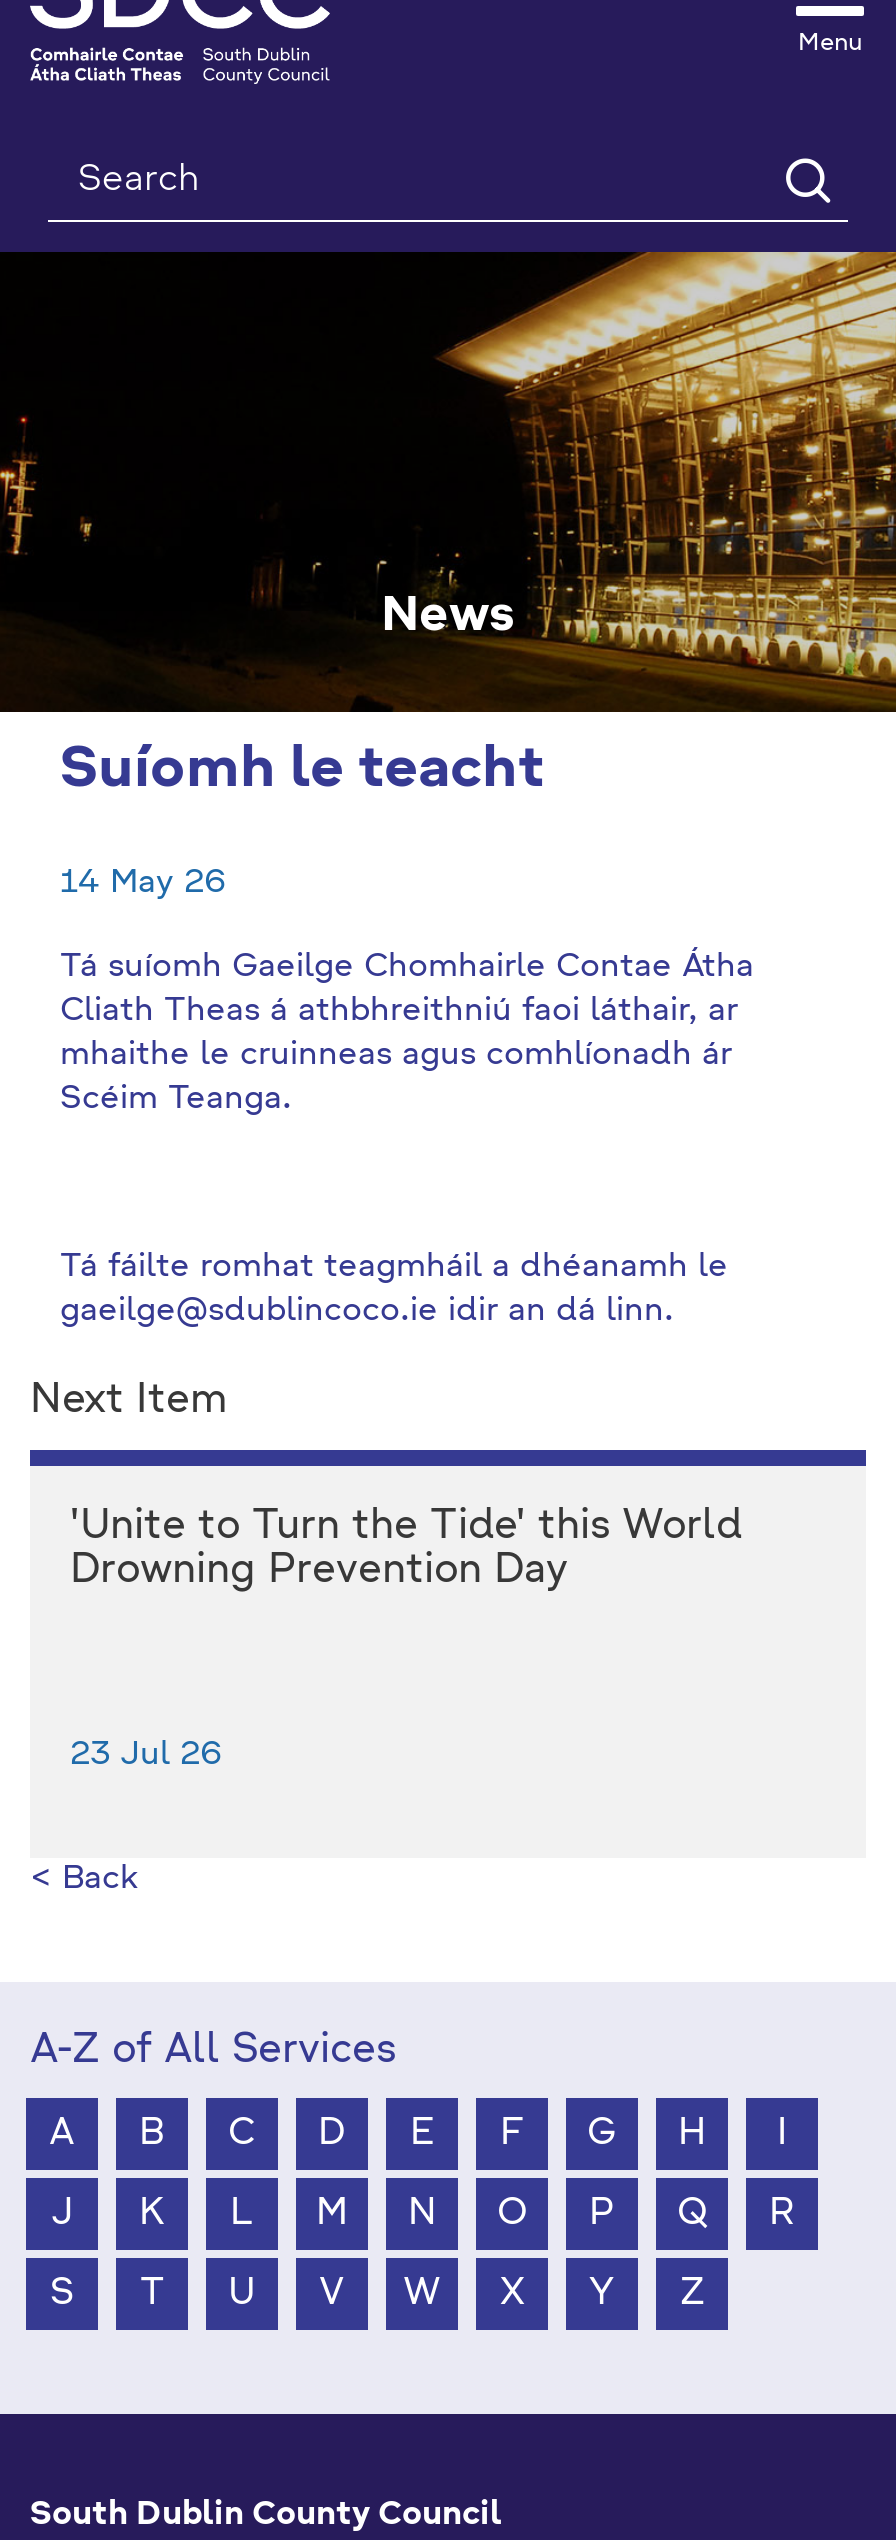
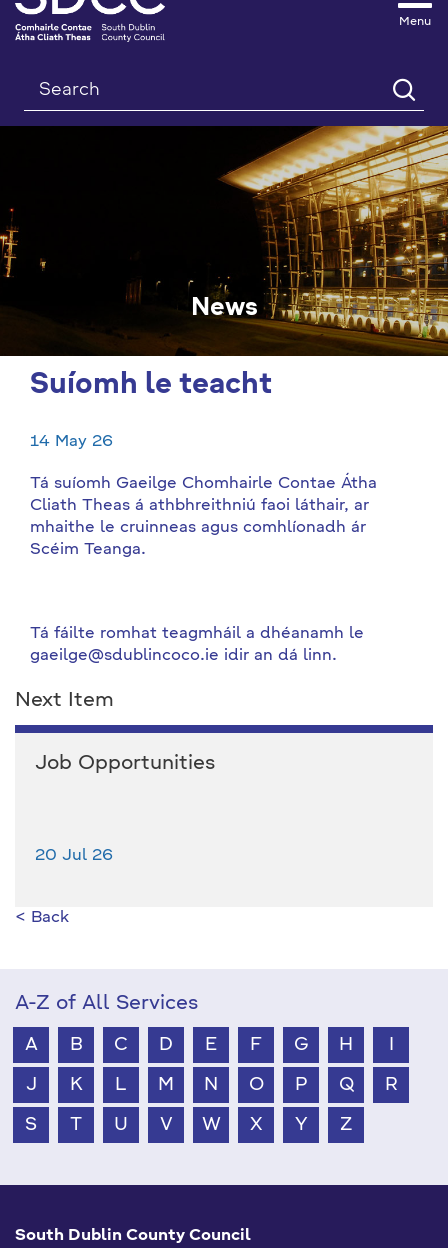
[70,1508,742,1592] 'Unite to Turn the Tide' this World | Drowning Prevention Day -> [35,754,215,774] Job Opportunities
[70,1740,222,1772] 23 Jul 26 -> [35,848,113,864] 20 Jul 26

